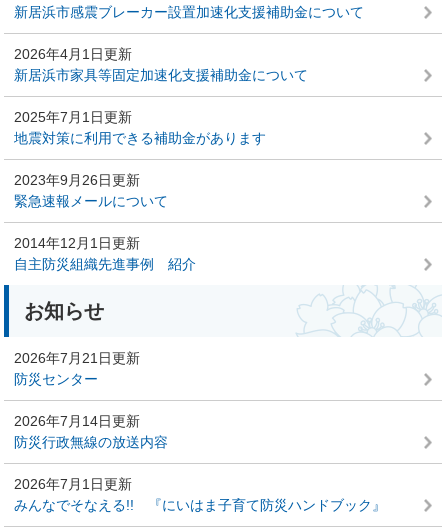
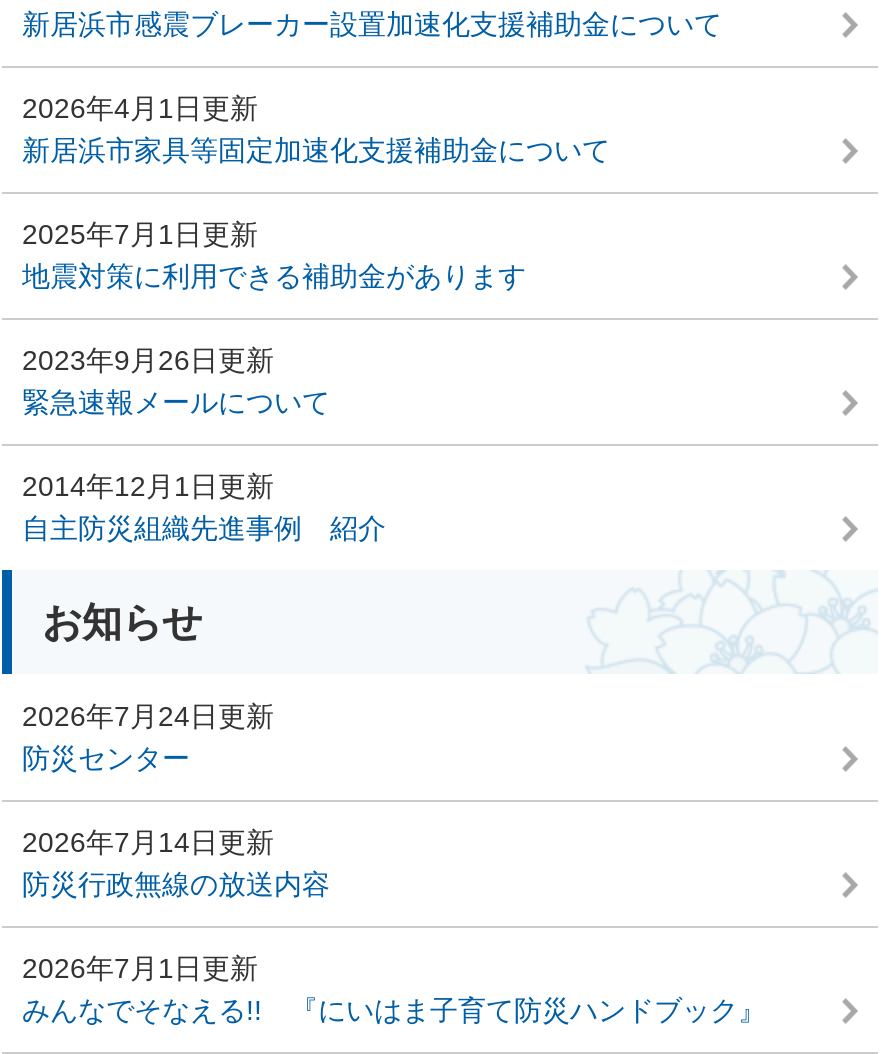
[14,350,140,366] 2026年7月21日更新 -> [22,700,274,732] 2026年7月24日更新

